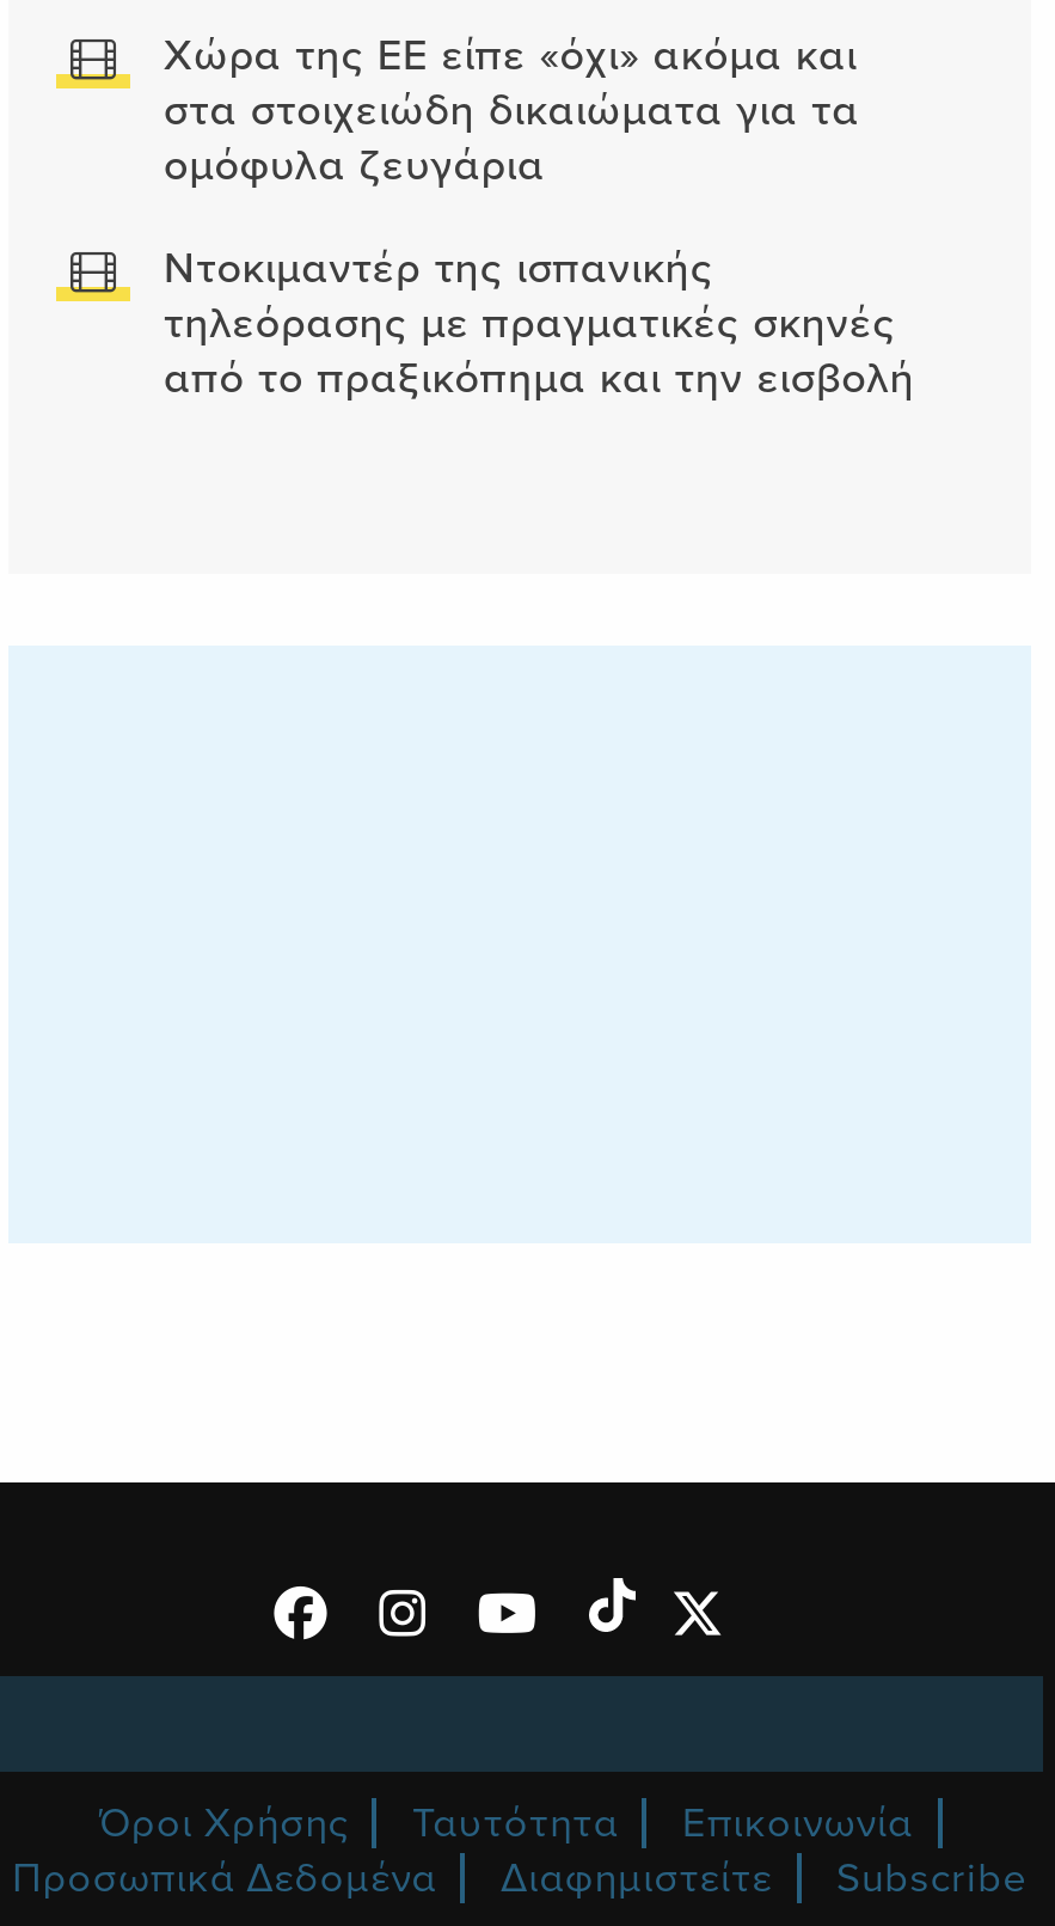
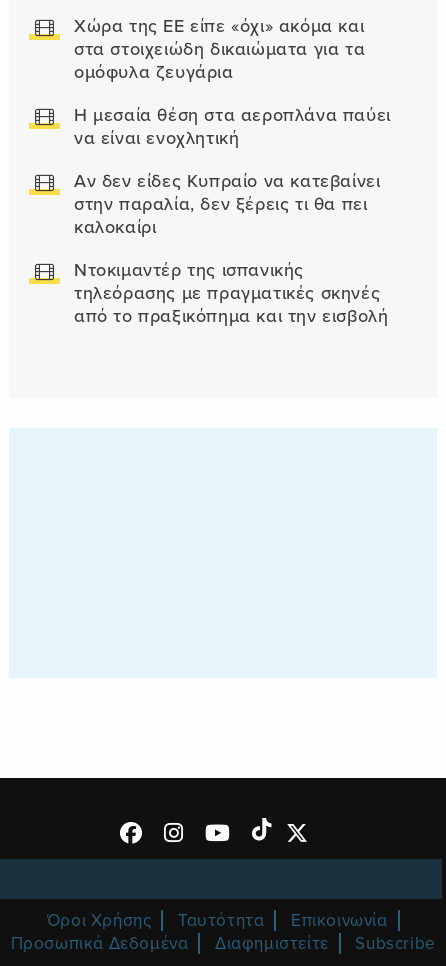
none -> [74,105,391,238] Η μεσαία θέση στα αεροπλάνα παύει | να είναι ενοχλητική | Αν δεν είδες Κυπραίο να κατεβαίνει | στην παραλία, δεν ξέρεις τι θα πει | καλοκαίρι

